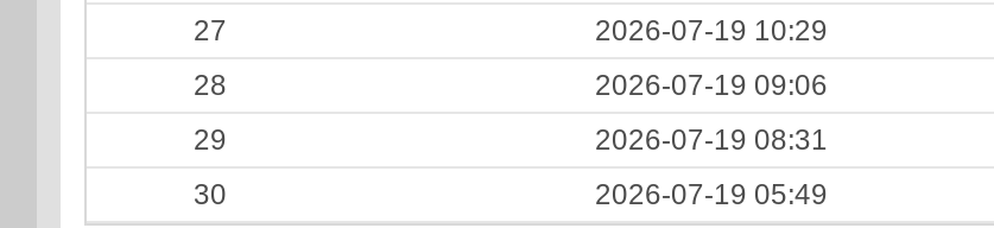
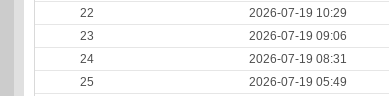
[194,14,227,47] 27 -> [80,6,94,20] 22
[194,69,227,102] 28 -> [80,29,94,43] 23
[194,123,227,157] 29 -> [80,52,94,66] 24
[194,178,227,211] 30 -> [80,75,94,89] 25

